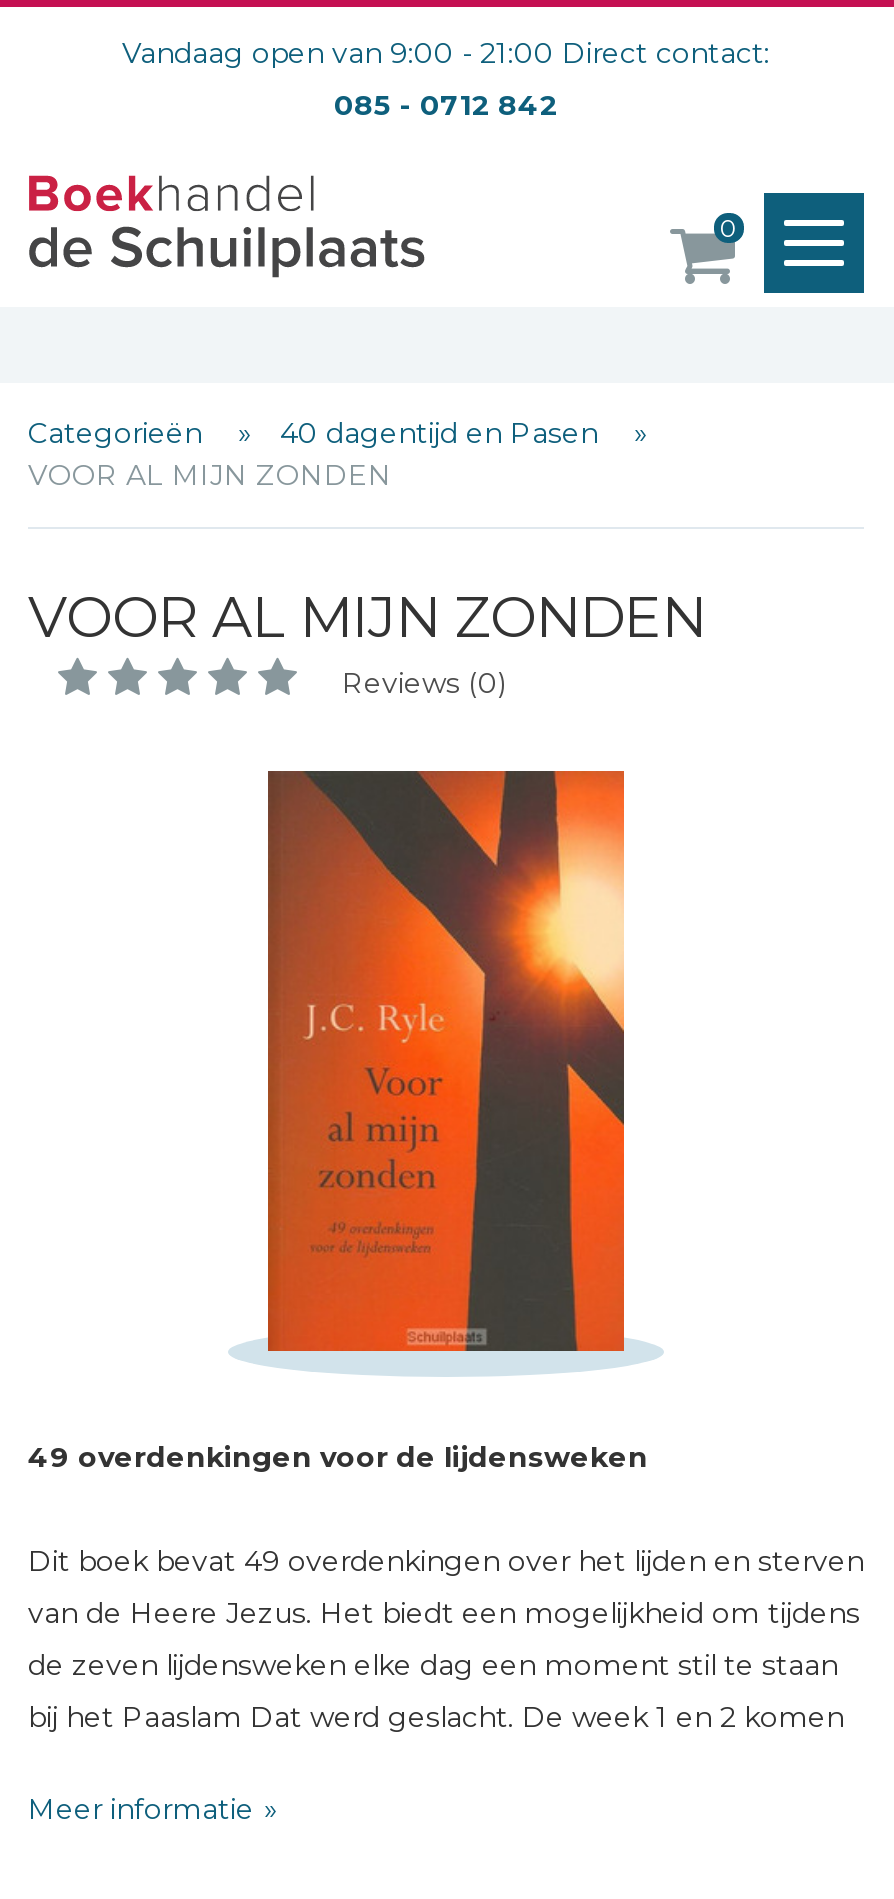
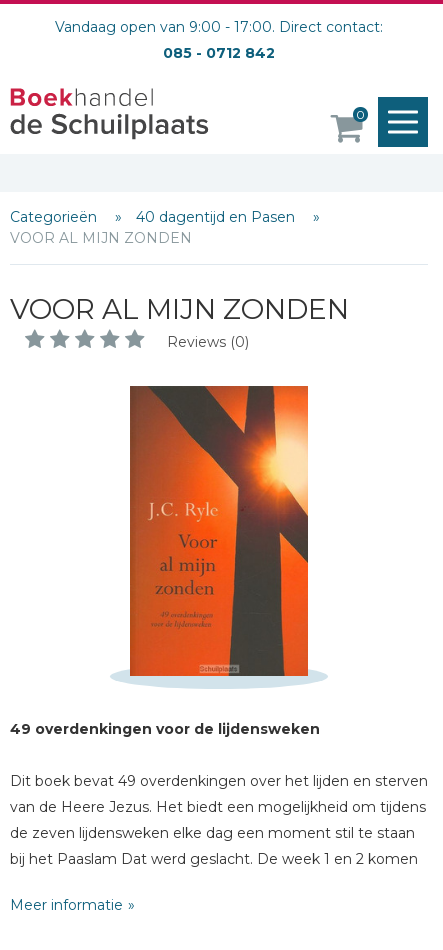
[122,35,770,71] Vandaag open van 9:00 - 21:00 Direct contact: -> [55,18,383,36] Vandaag open van 9:00 - 17:00. Direct contact:

